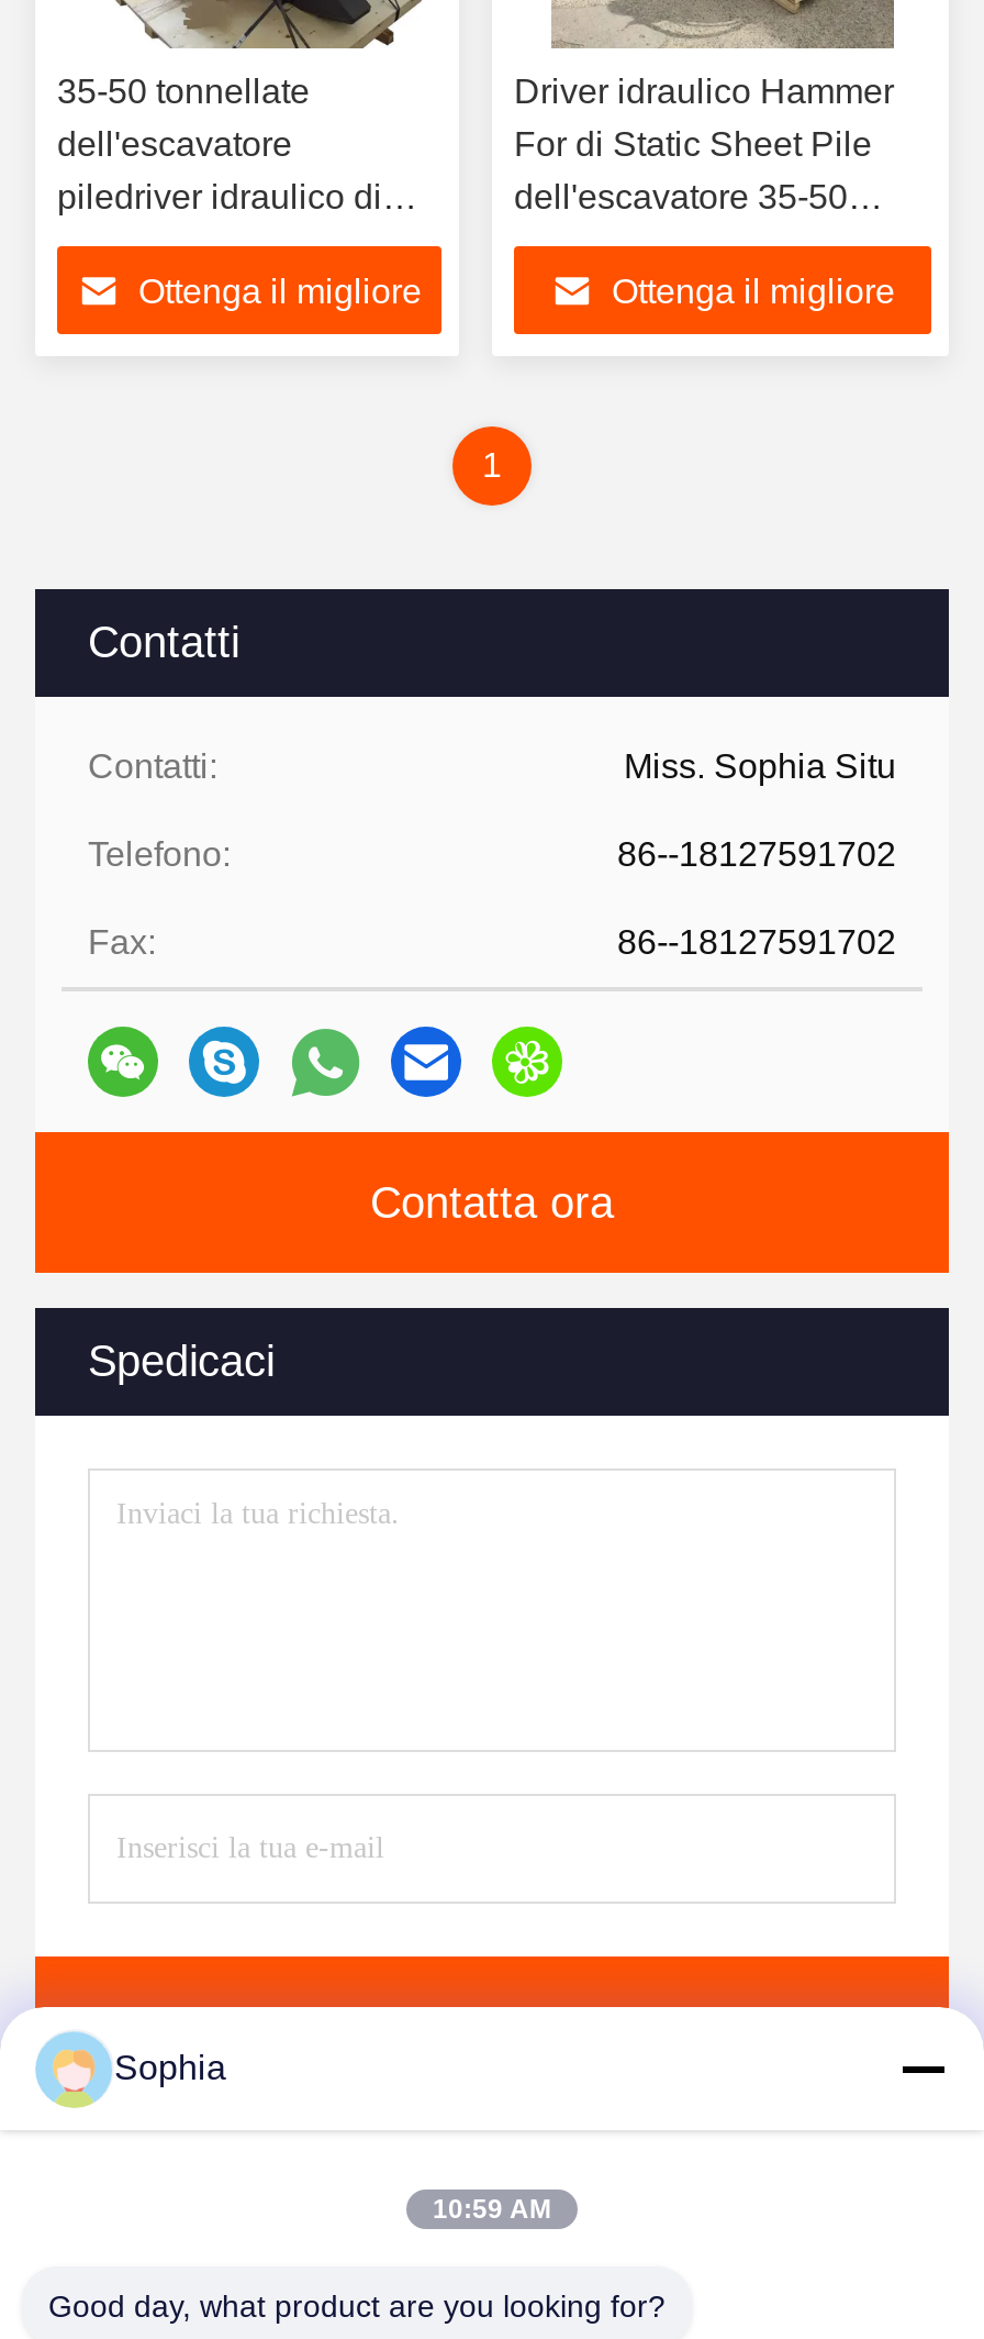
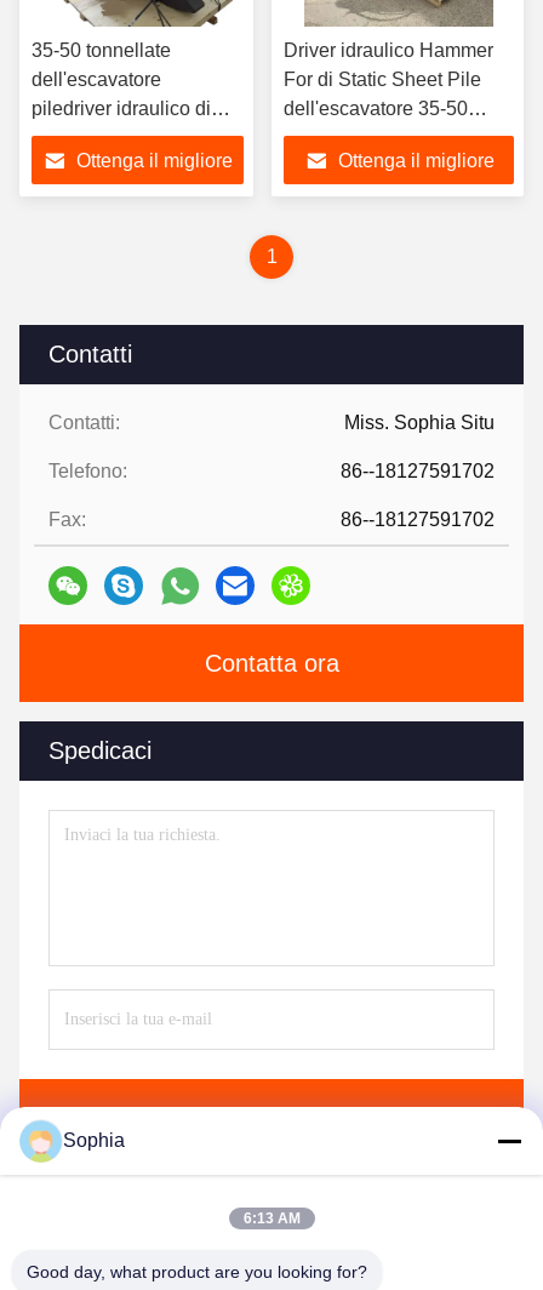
[433,2194,551,2225] 10:59 AM -> [243,1210,300,1227] 6:13 AM

